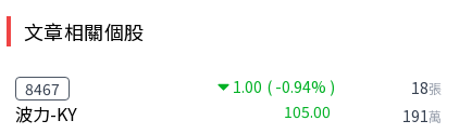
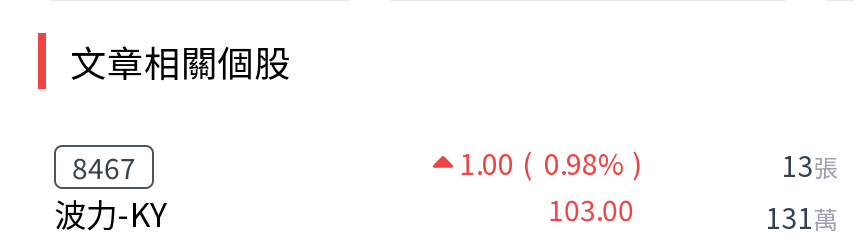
[229,76,335,98] 1.00 ( -0.94% ) -> [454,143,642,183] 1.00 ( 0.98% )
[411,77,442,99] 18張 -> [782,145,838,185] 13張
[284,101,331,123] 105.00 -> [548,189,634,229] 103.00
[402,105,442,127] 191萬 -> [766,197,838,237] 131萬

